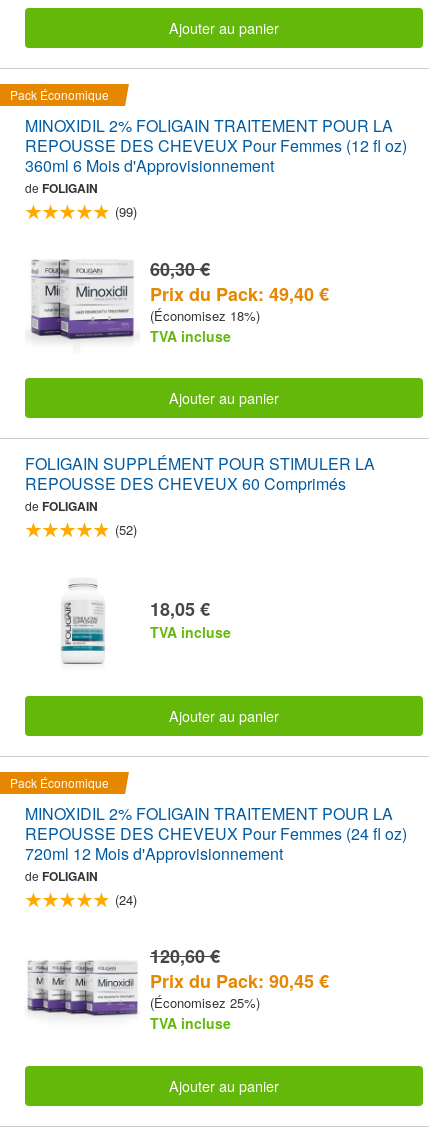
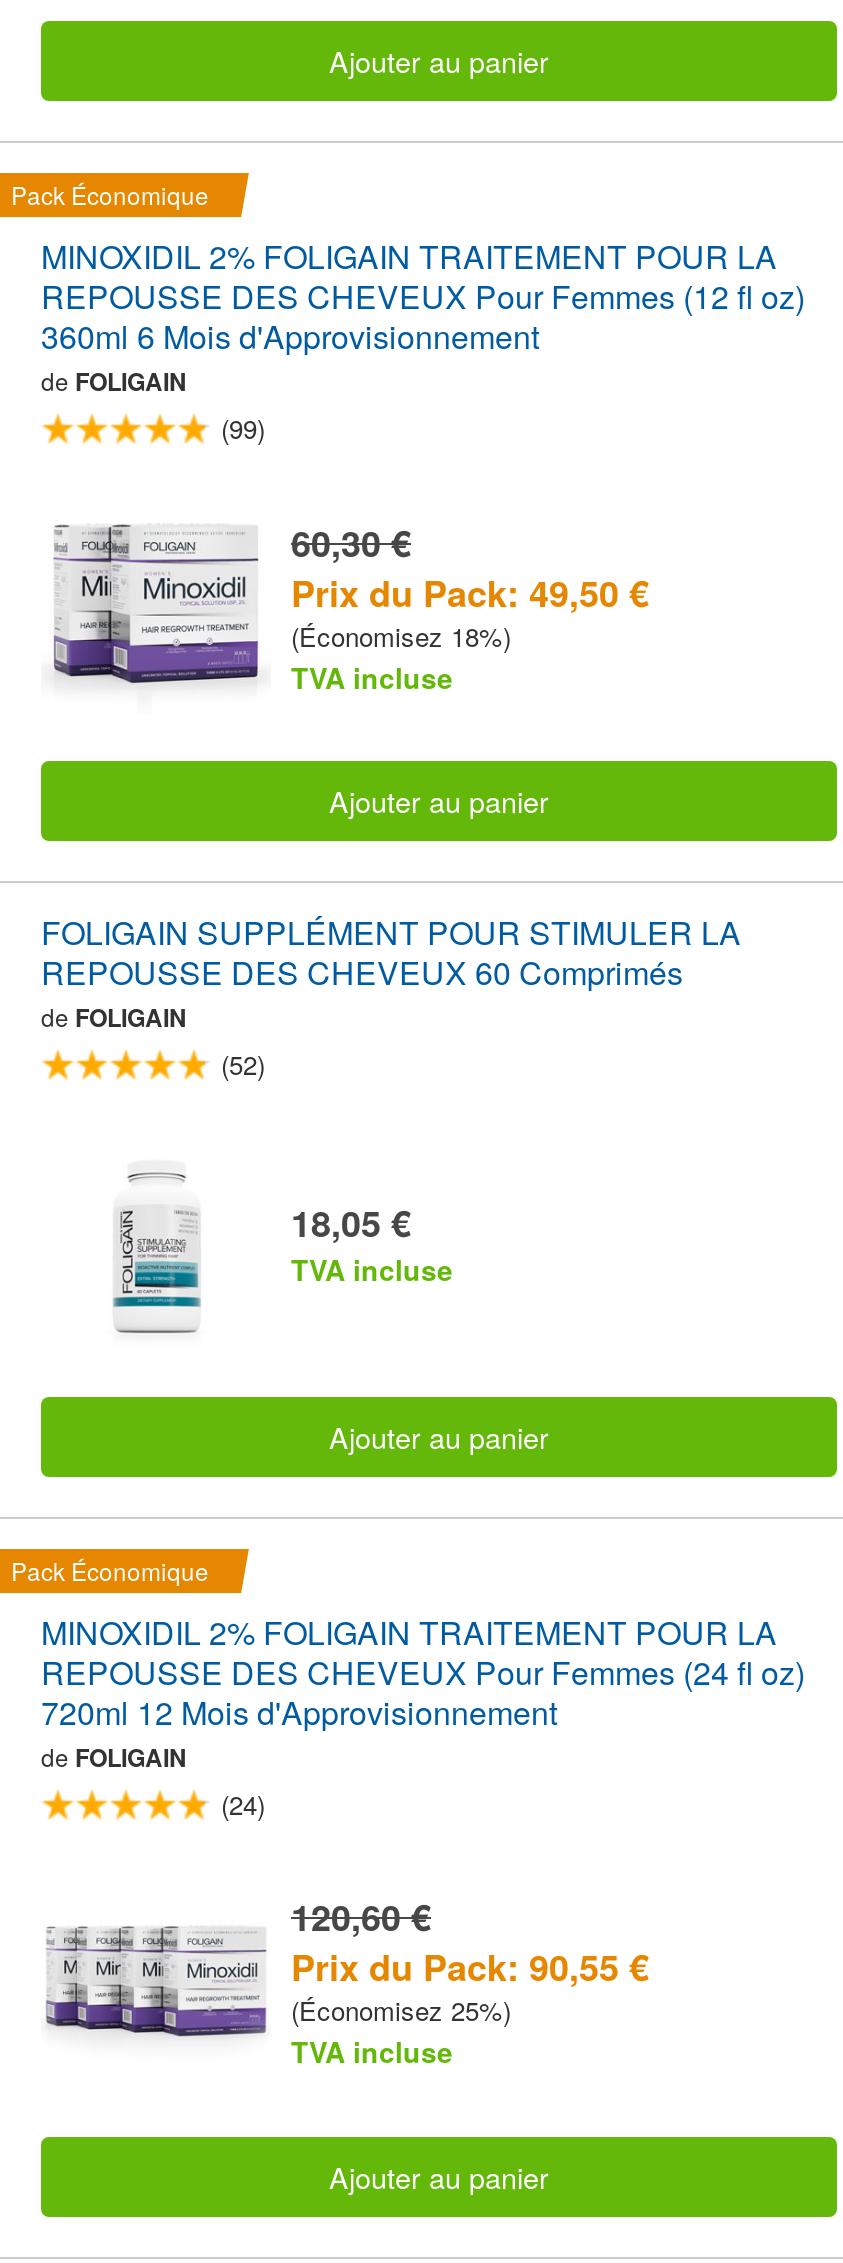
[150,281,329,307] Prix du Pack: 49,40 € -> [291,566,649,618] Prix du Pack: 49,50 €
[150,968,329,994] Prix du Pack: 90,45 € -> [291,1942,649,1994] Prix du Pack: 90,55 €

